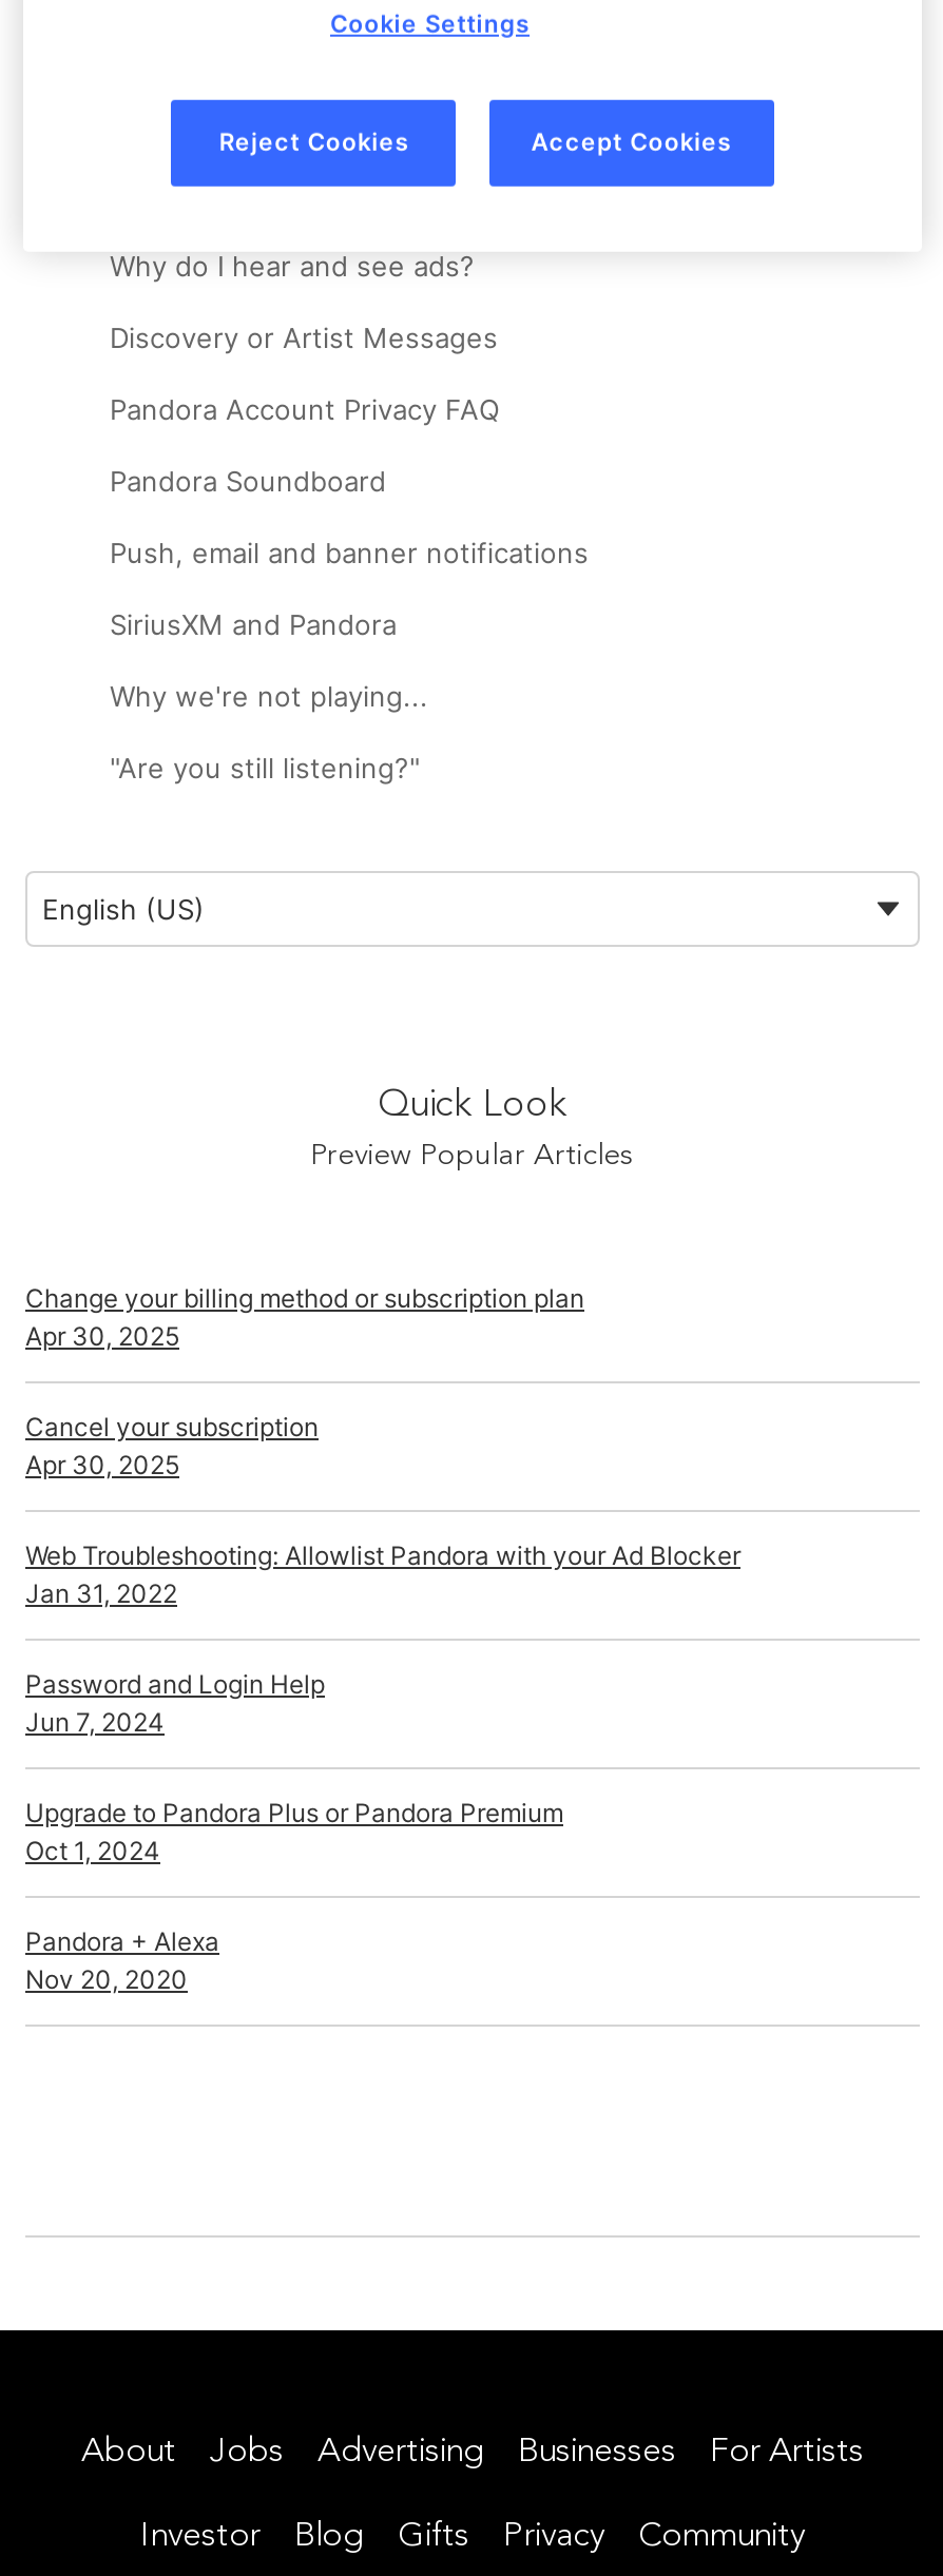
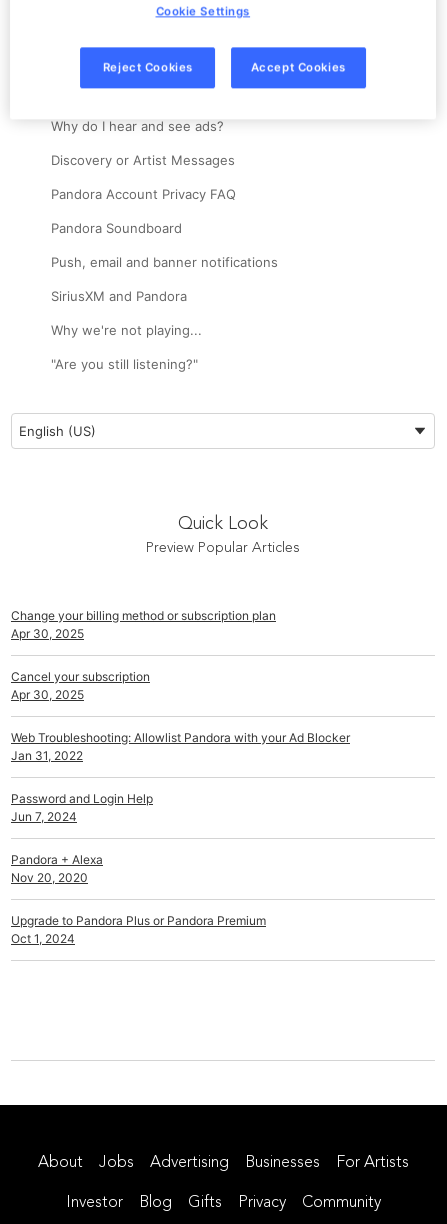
moved [25,1797,563,1866] -> [11,913,266,946]: Upgrade to Pandora Plus or Pandora Premium | Oct 1, 2024
moved [25,1925,219,1995] -> [11,852,103,885]: Pandora + Alexa | Nov 20, 2020

